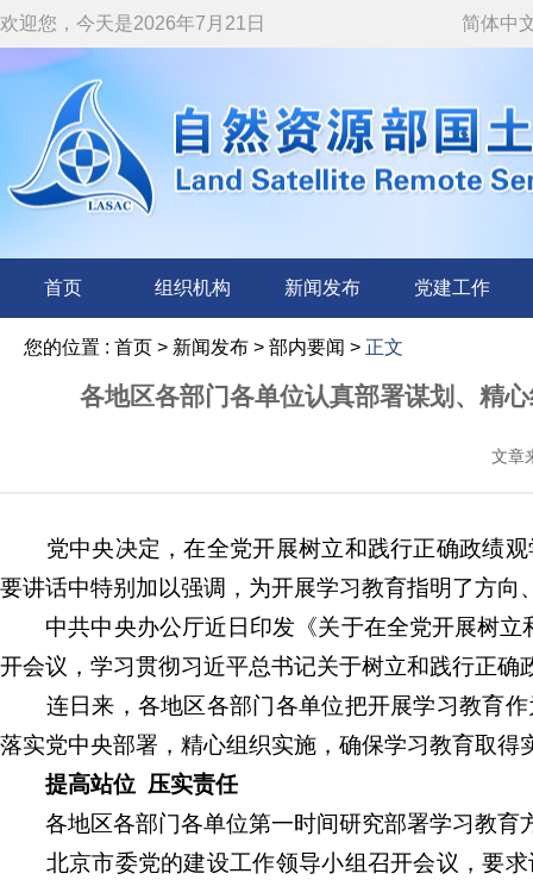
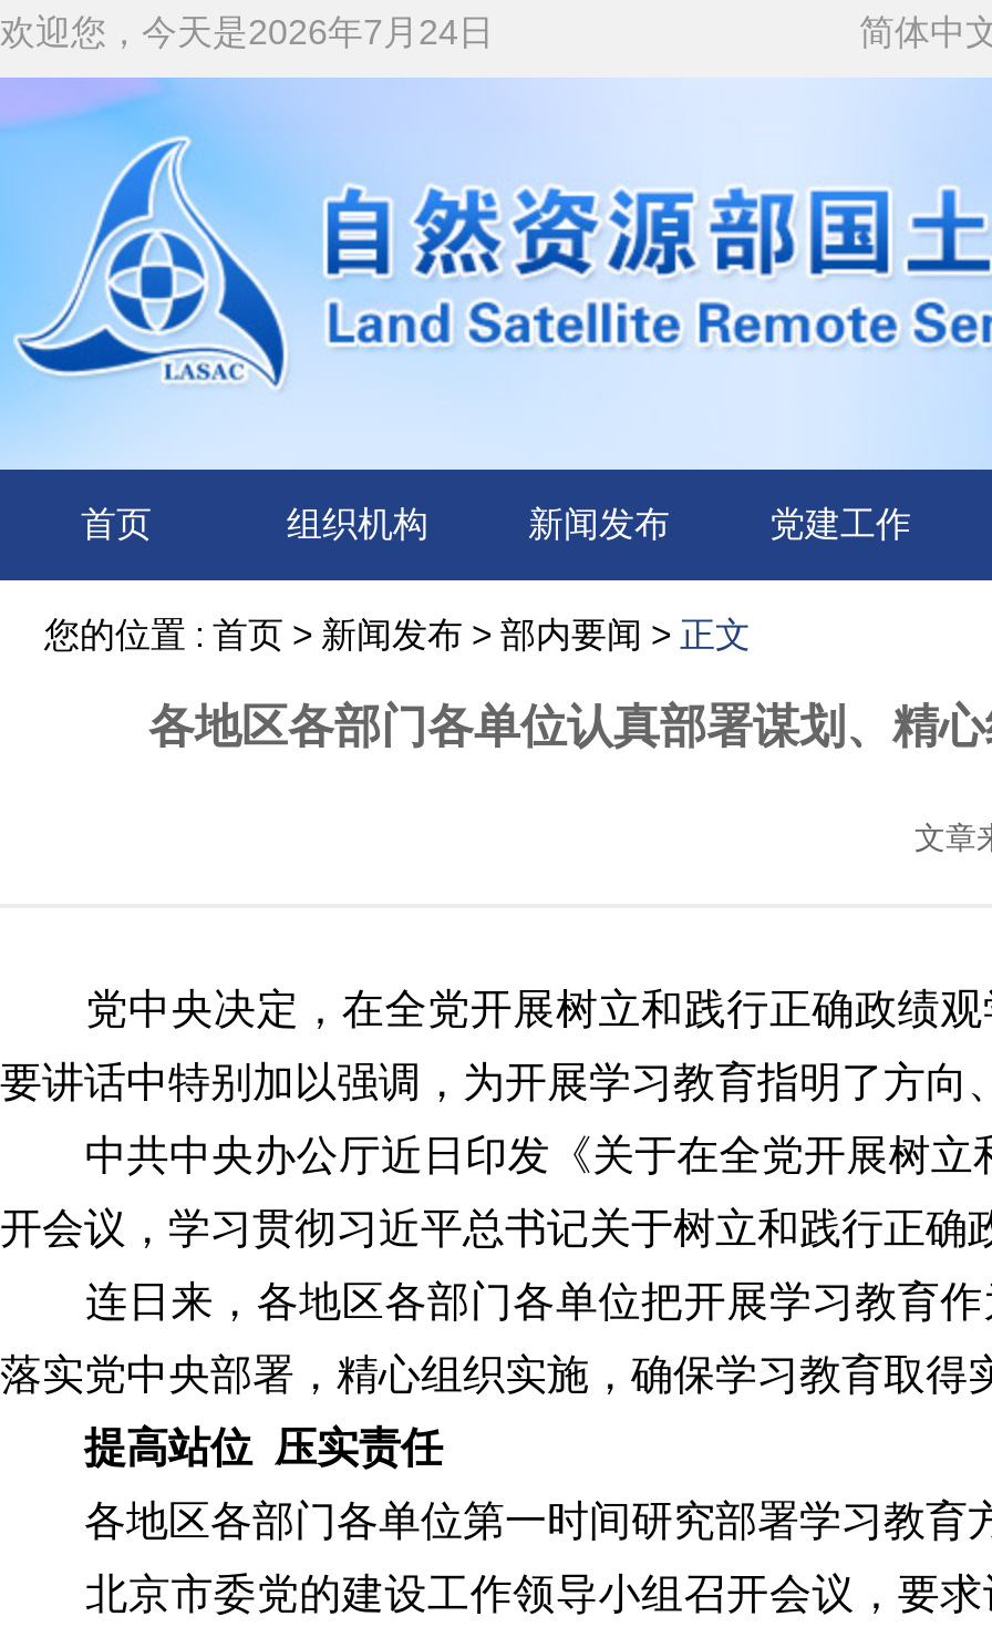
[0,13,265,33] 欢迎您，今天是2026年7月21日 -> [0,13,494,51] 欢迎您，今天是2026年7月24日

